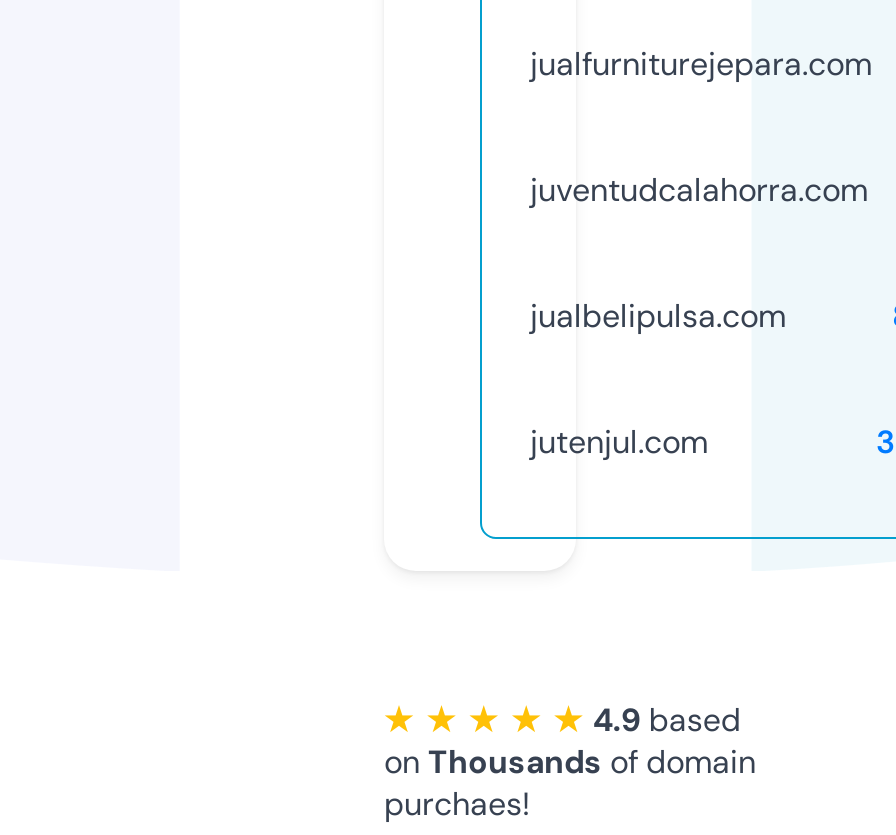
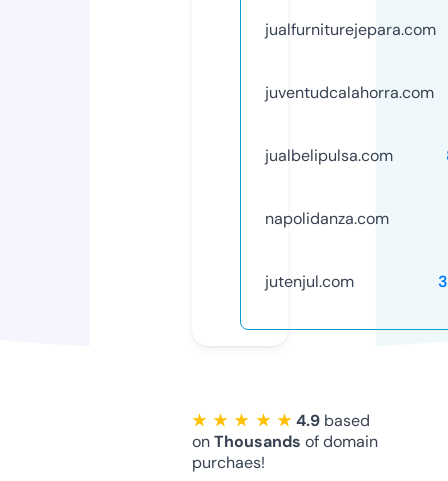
none -> [265,208,389,229] napolidanza.com

